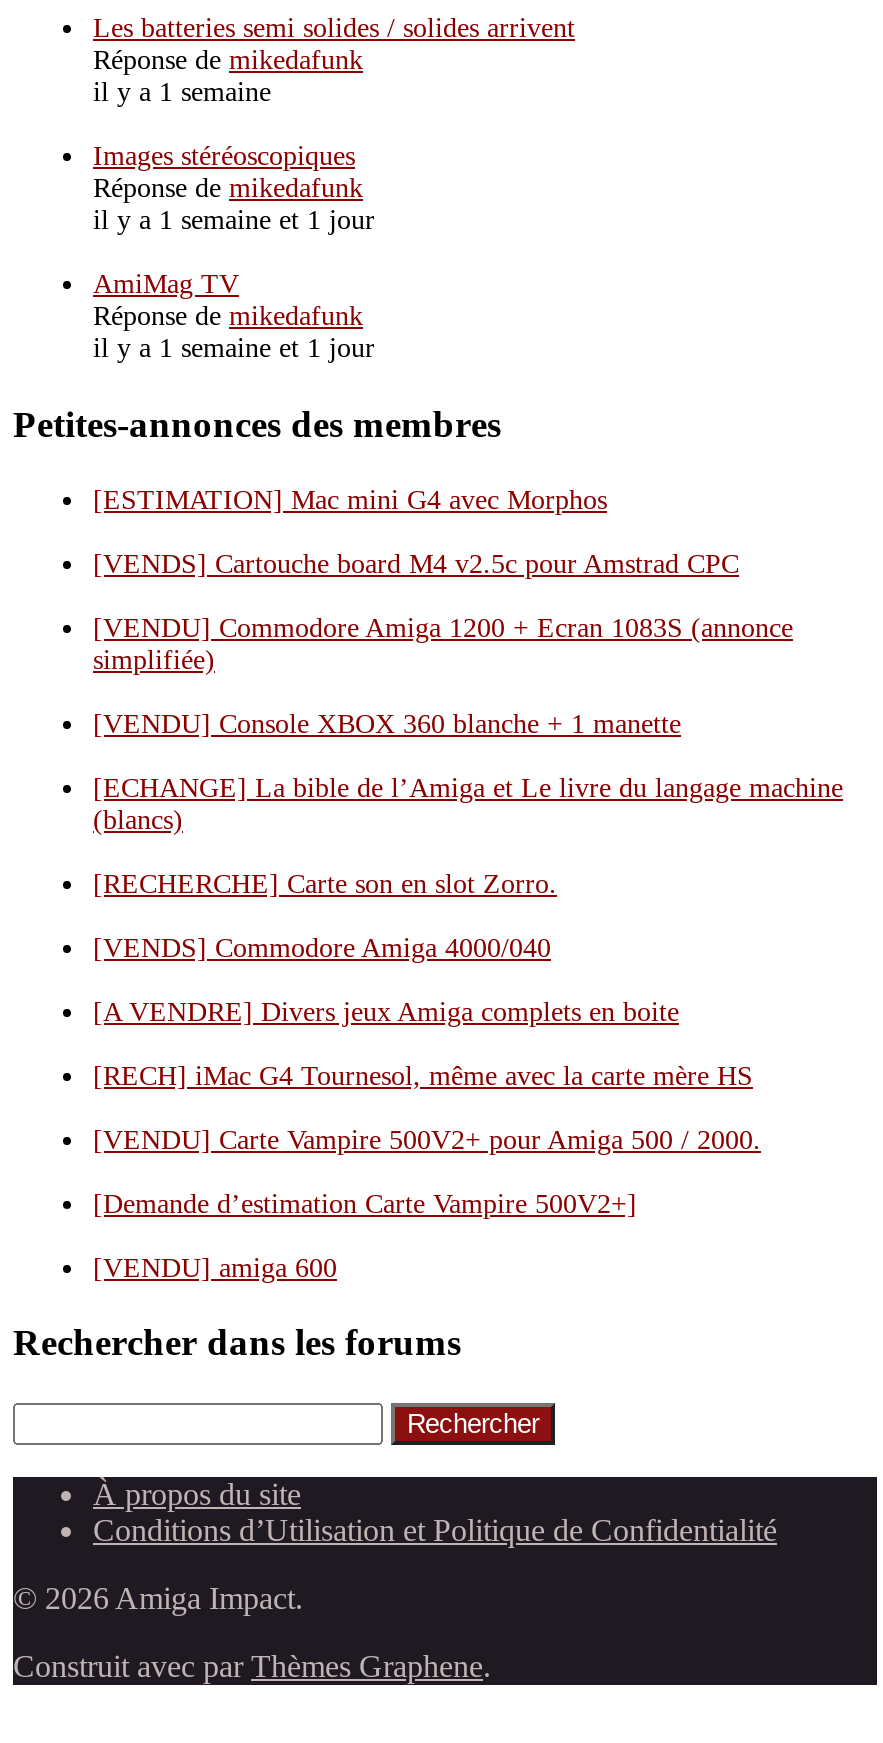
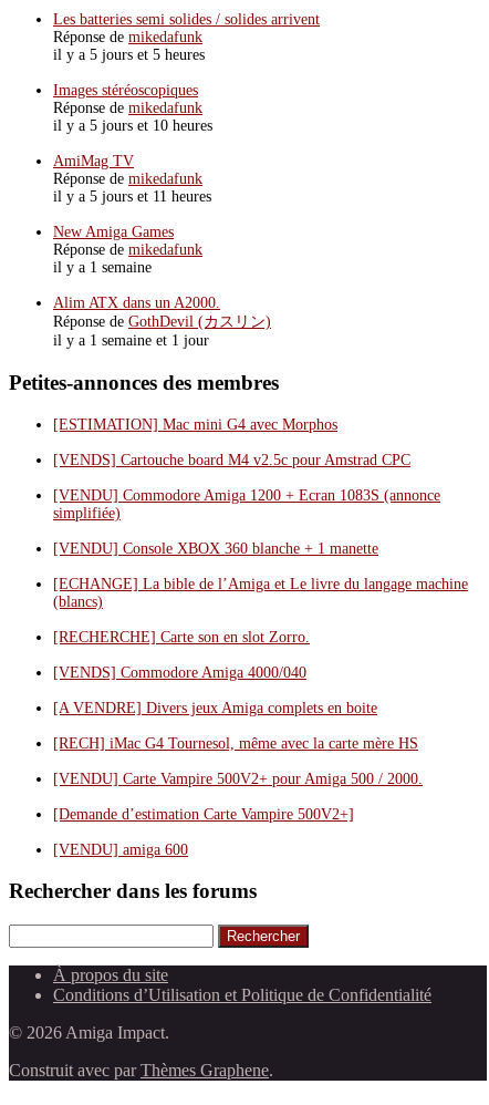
[93,77,271,107] il y a 1 semaine -> [53,47,205,63] il y a 5 jours et 5 heures
[93,205,375,235] il y a 1 semaine et 1 jour -> [53,117,212,134] il y a 5 jours et 10 heures
none -> [53,188,271,330] il y a 5 jours et 11 heures | New Amiga Games | Réponse de mikedafunk | il y a 1 semaine | Alim ATX dans un A2000. | Réponse de GothDevil (カスリン)

